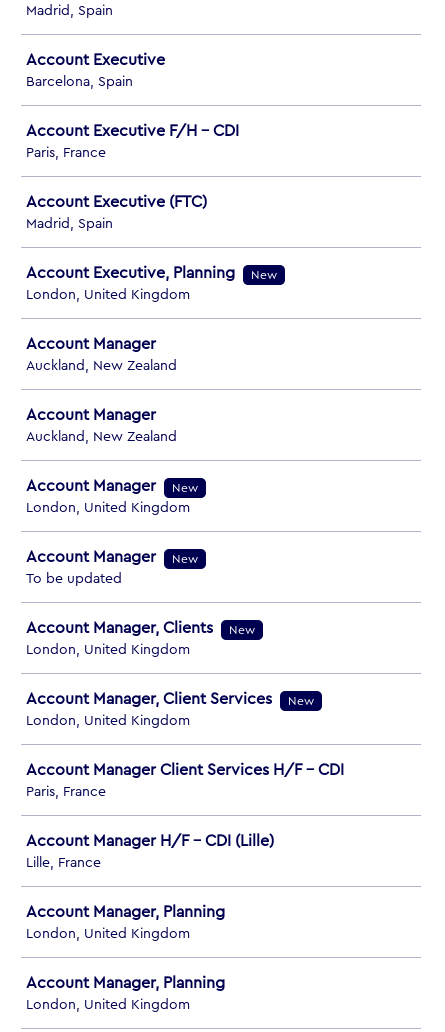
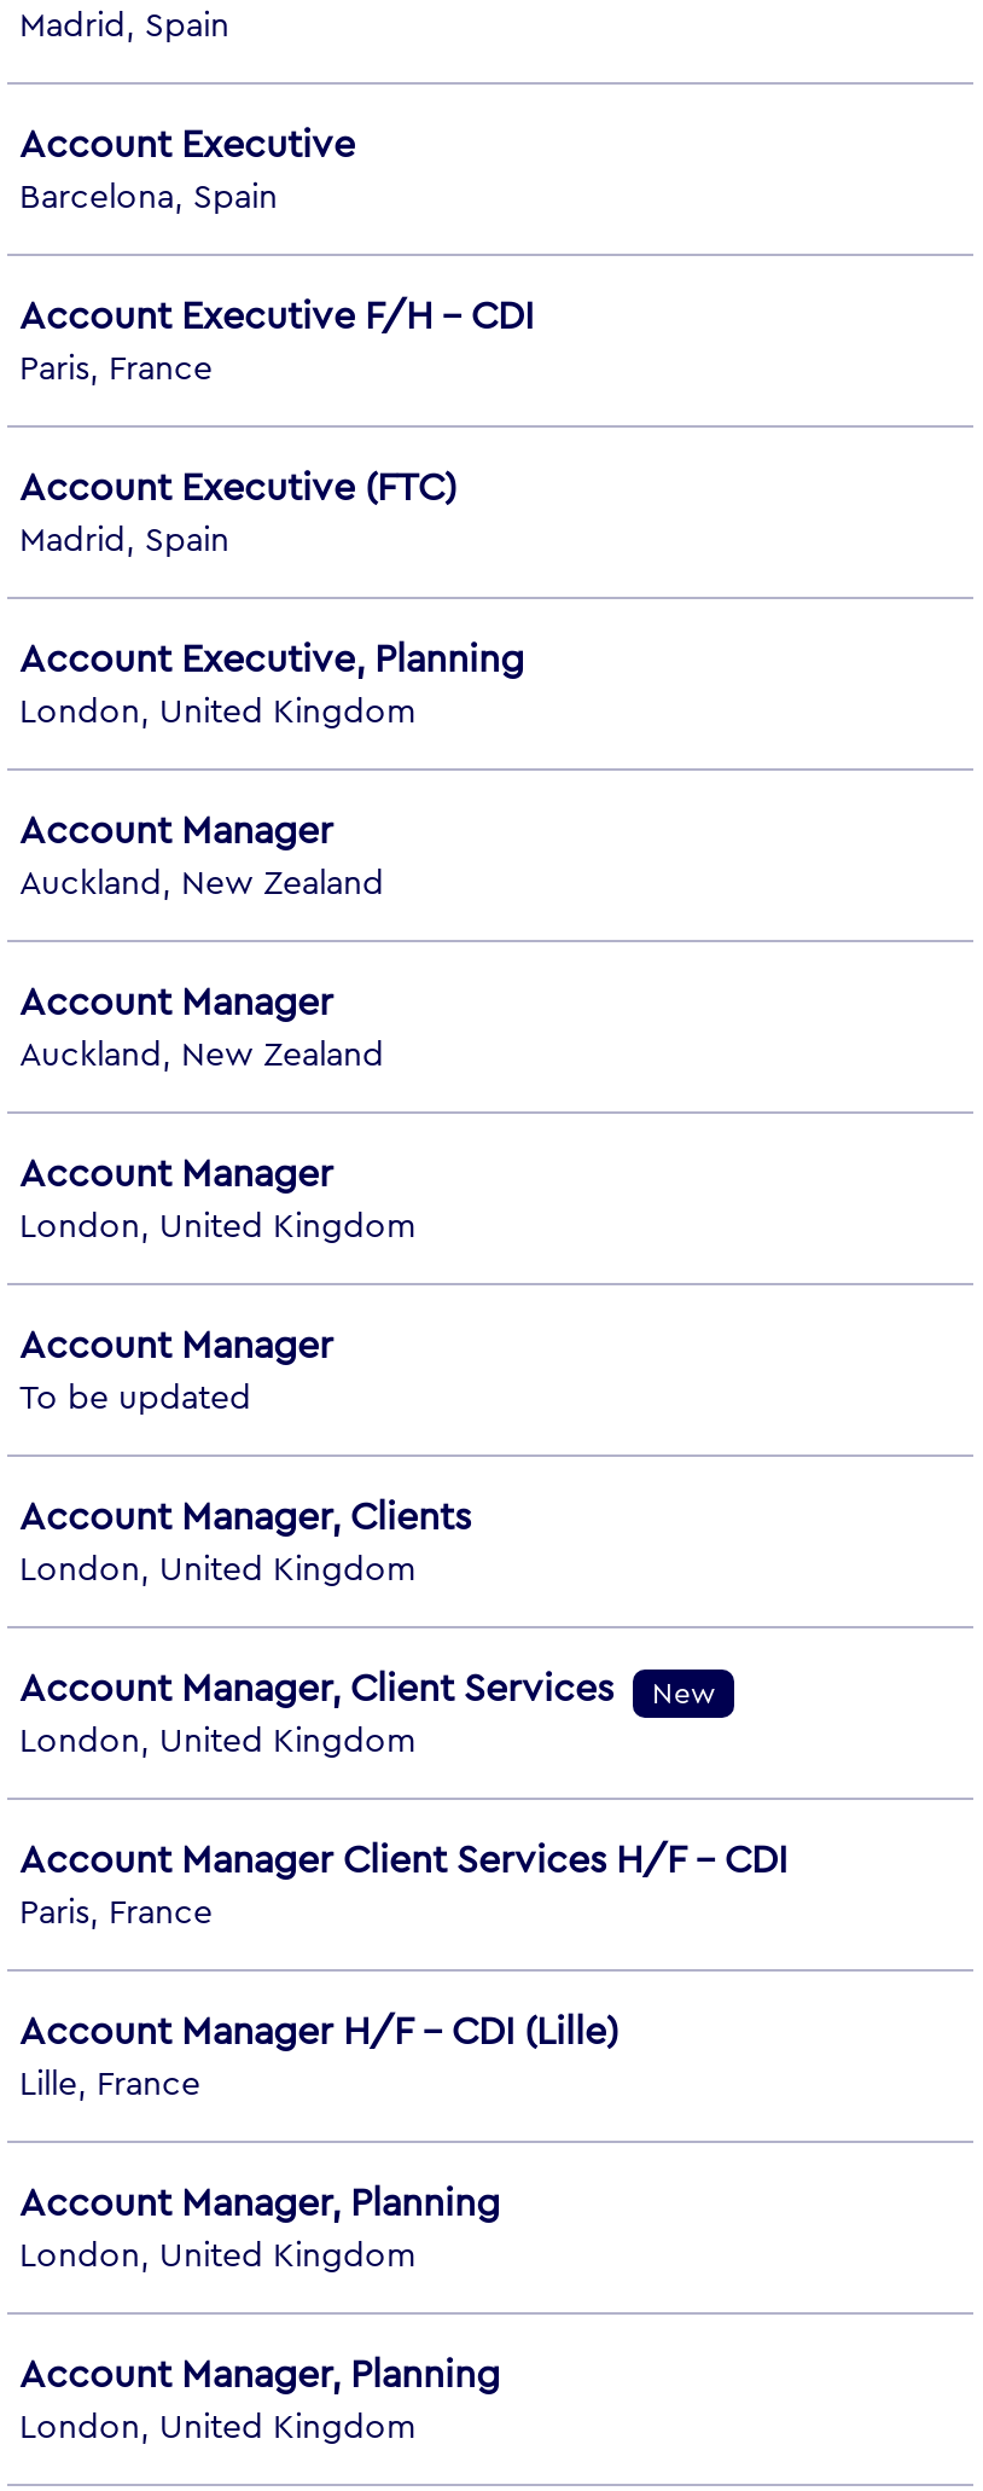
[251,269,277,281] New -> none
[172,482,198,494] New -> none
[172,553,198,565] New -> none
[229,624,255,636] New -> none

